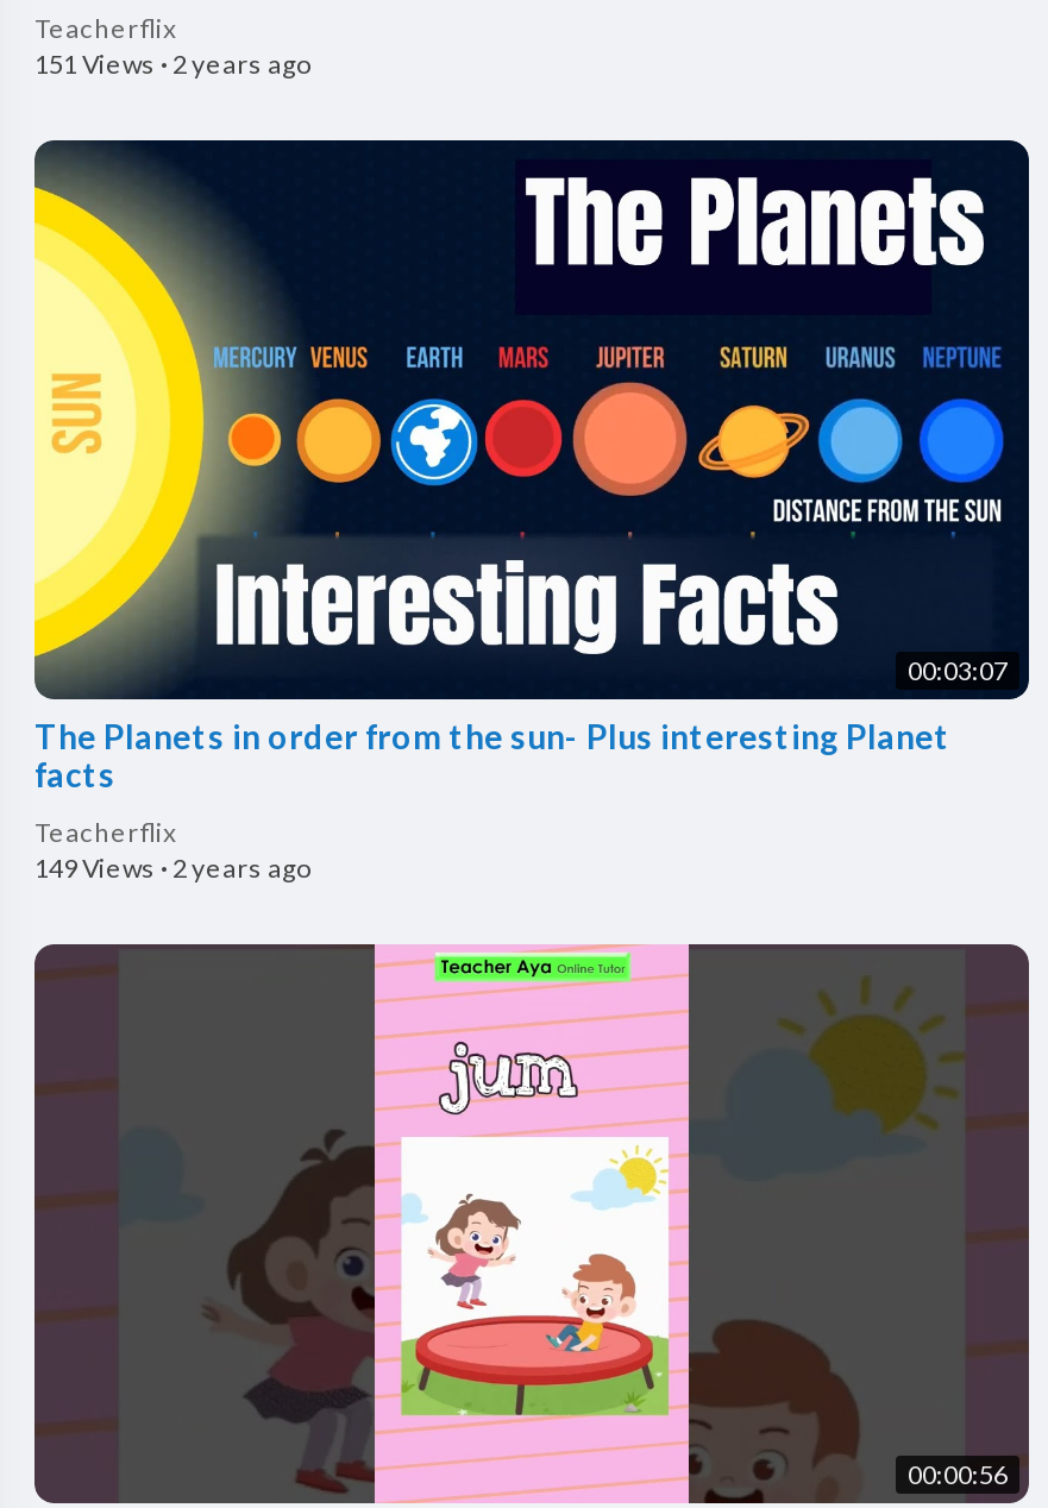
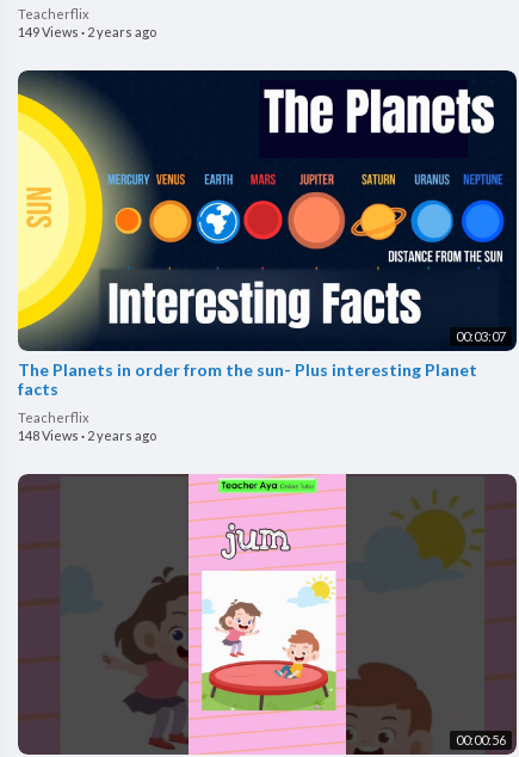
[34,48,310,79] 151 Views · 2 years ago -> none
moved [34,852,310,883] -> [18,24,156,40]: 149 Views · 2 years ago
none -> [18,428,156,443] 148 Views · 2 years ago

